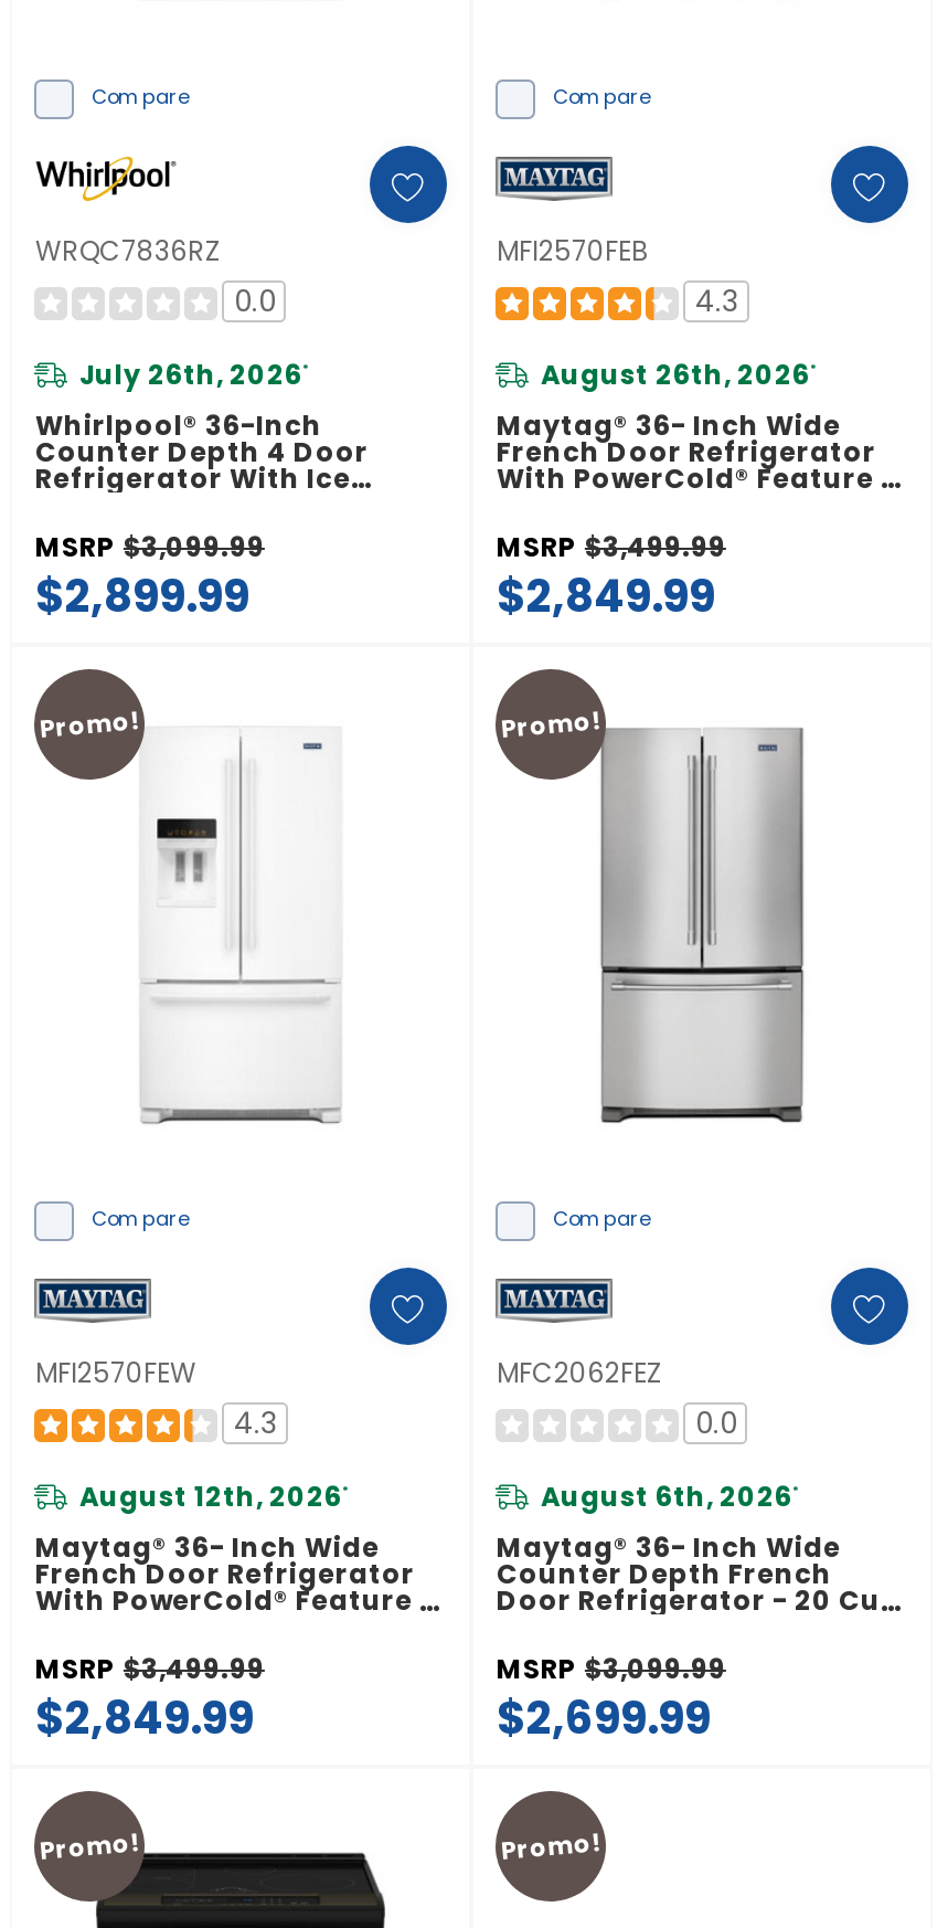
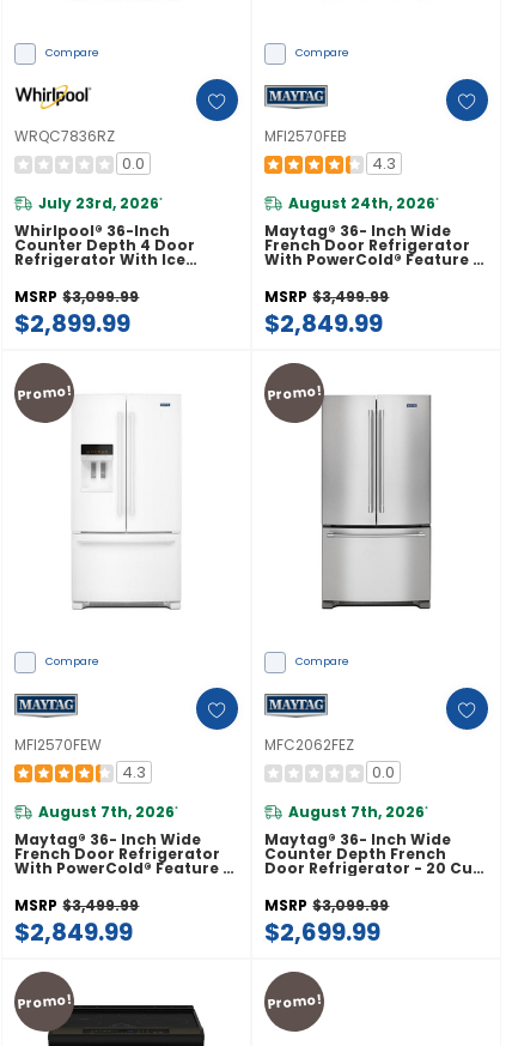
[79,355,309,392] July 26th, 2026* -> [39,192,163,213] July 23rd, 2026*
[541,355,816,392] August 26th, 2026* -> [289,192,439,213] August 24th, 2026*
[79,1477,349,1515] August 12th, 2026* -> [39,801,179,822] August 7th, 2026*
[541,1477,799,1515] August 6th, 2026* -> [289,801,429,822] August 7th, 2026*

